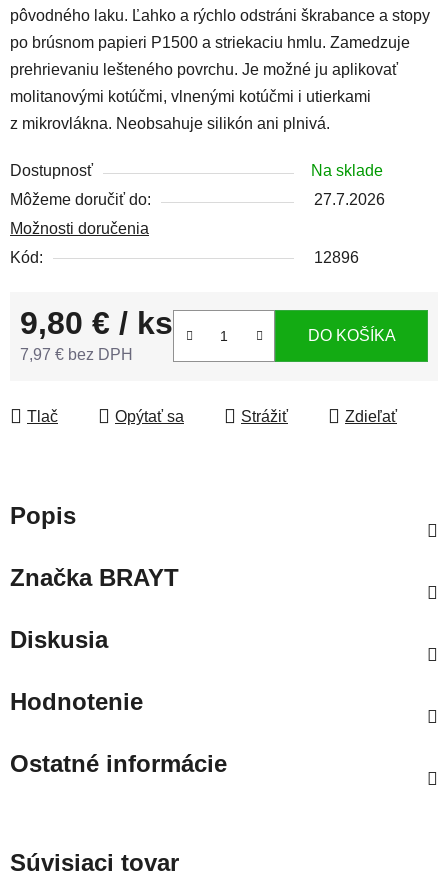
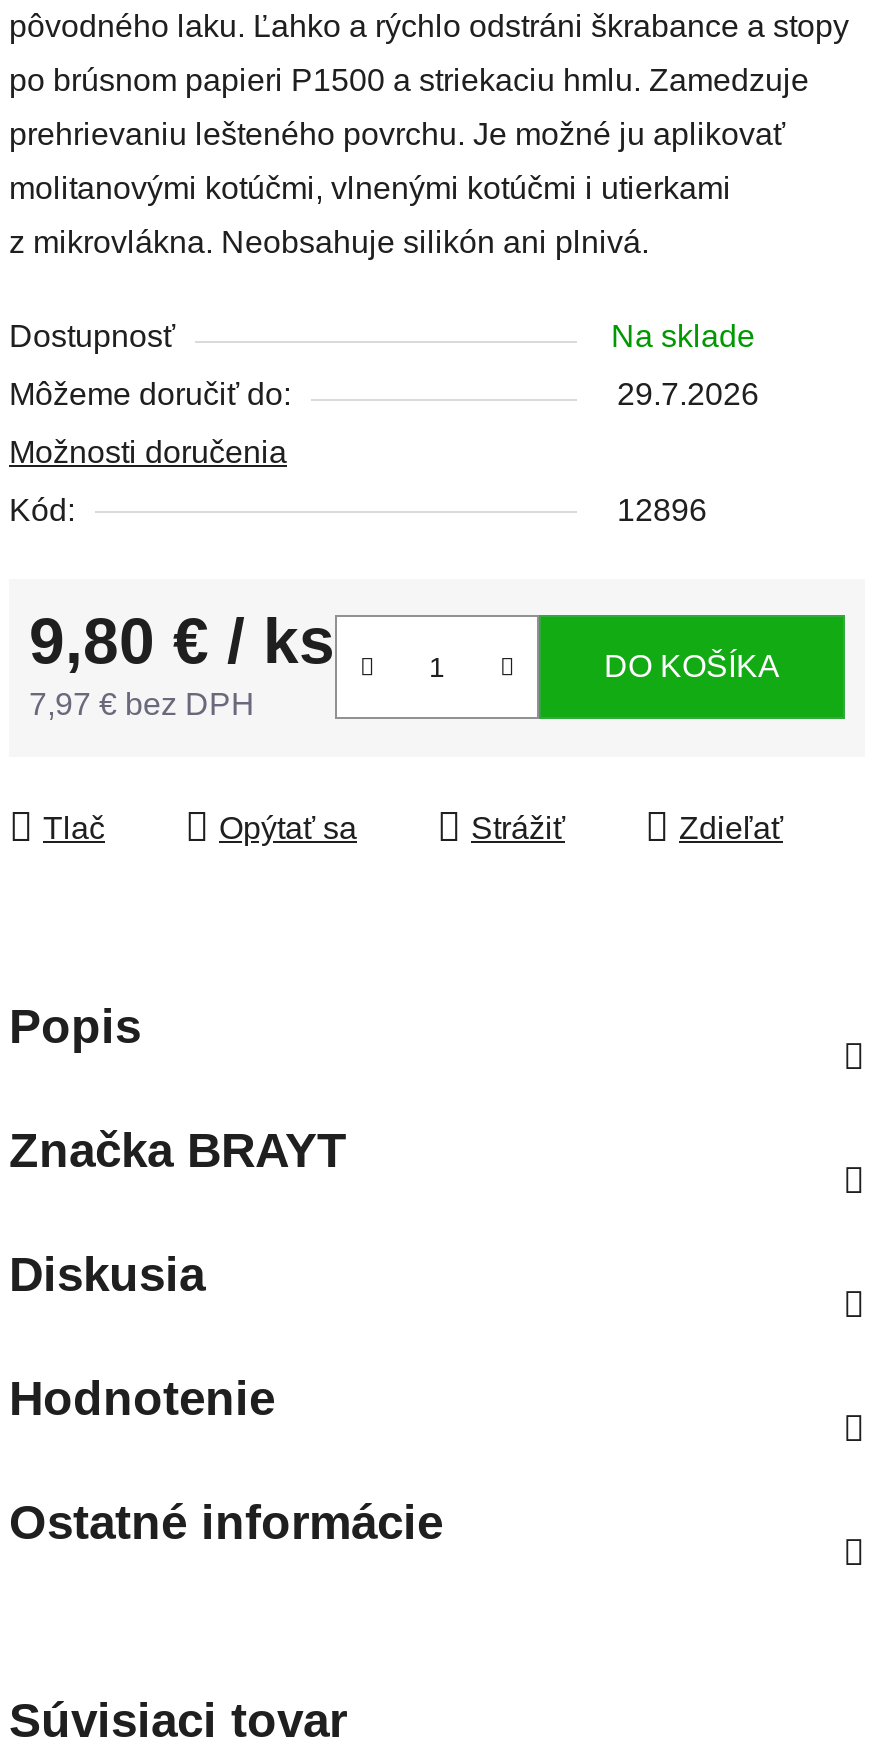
[314,191,385,208] 27.7.2026 -> [617,376,759,410] 29.7.2026

